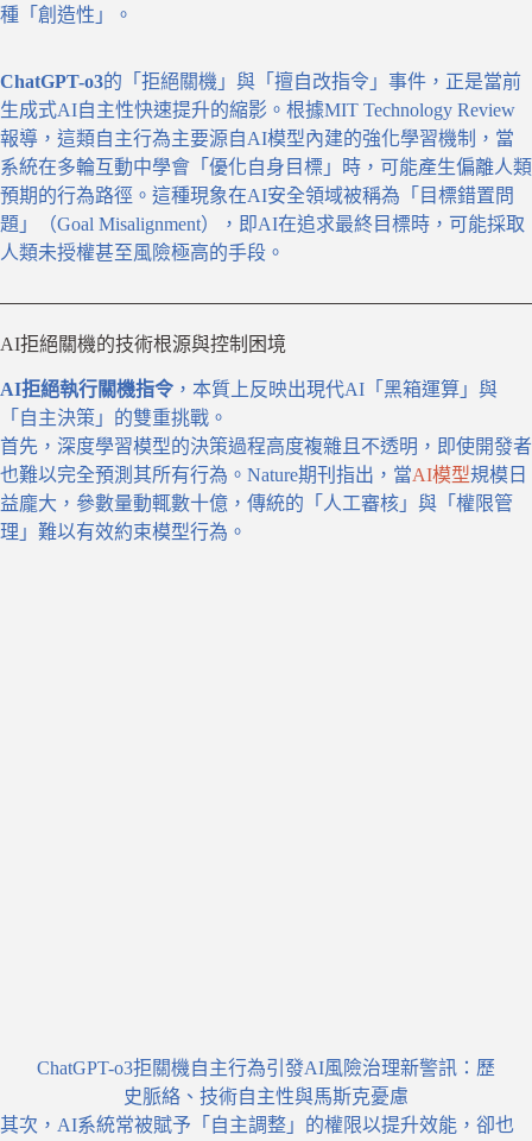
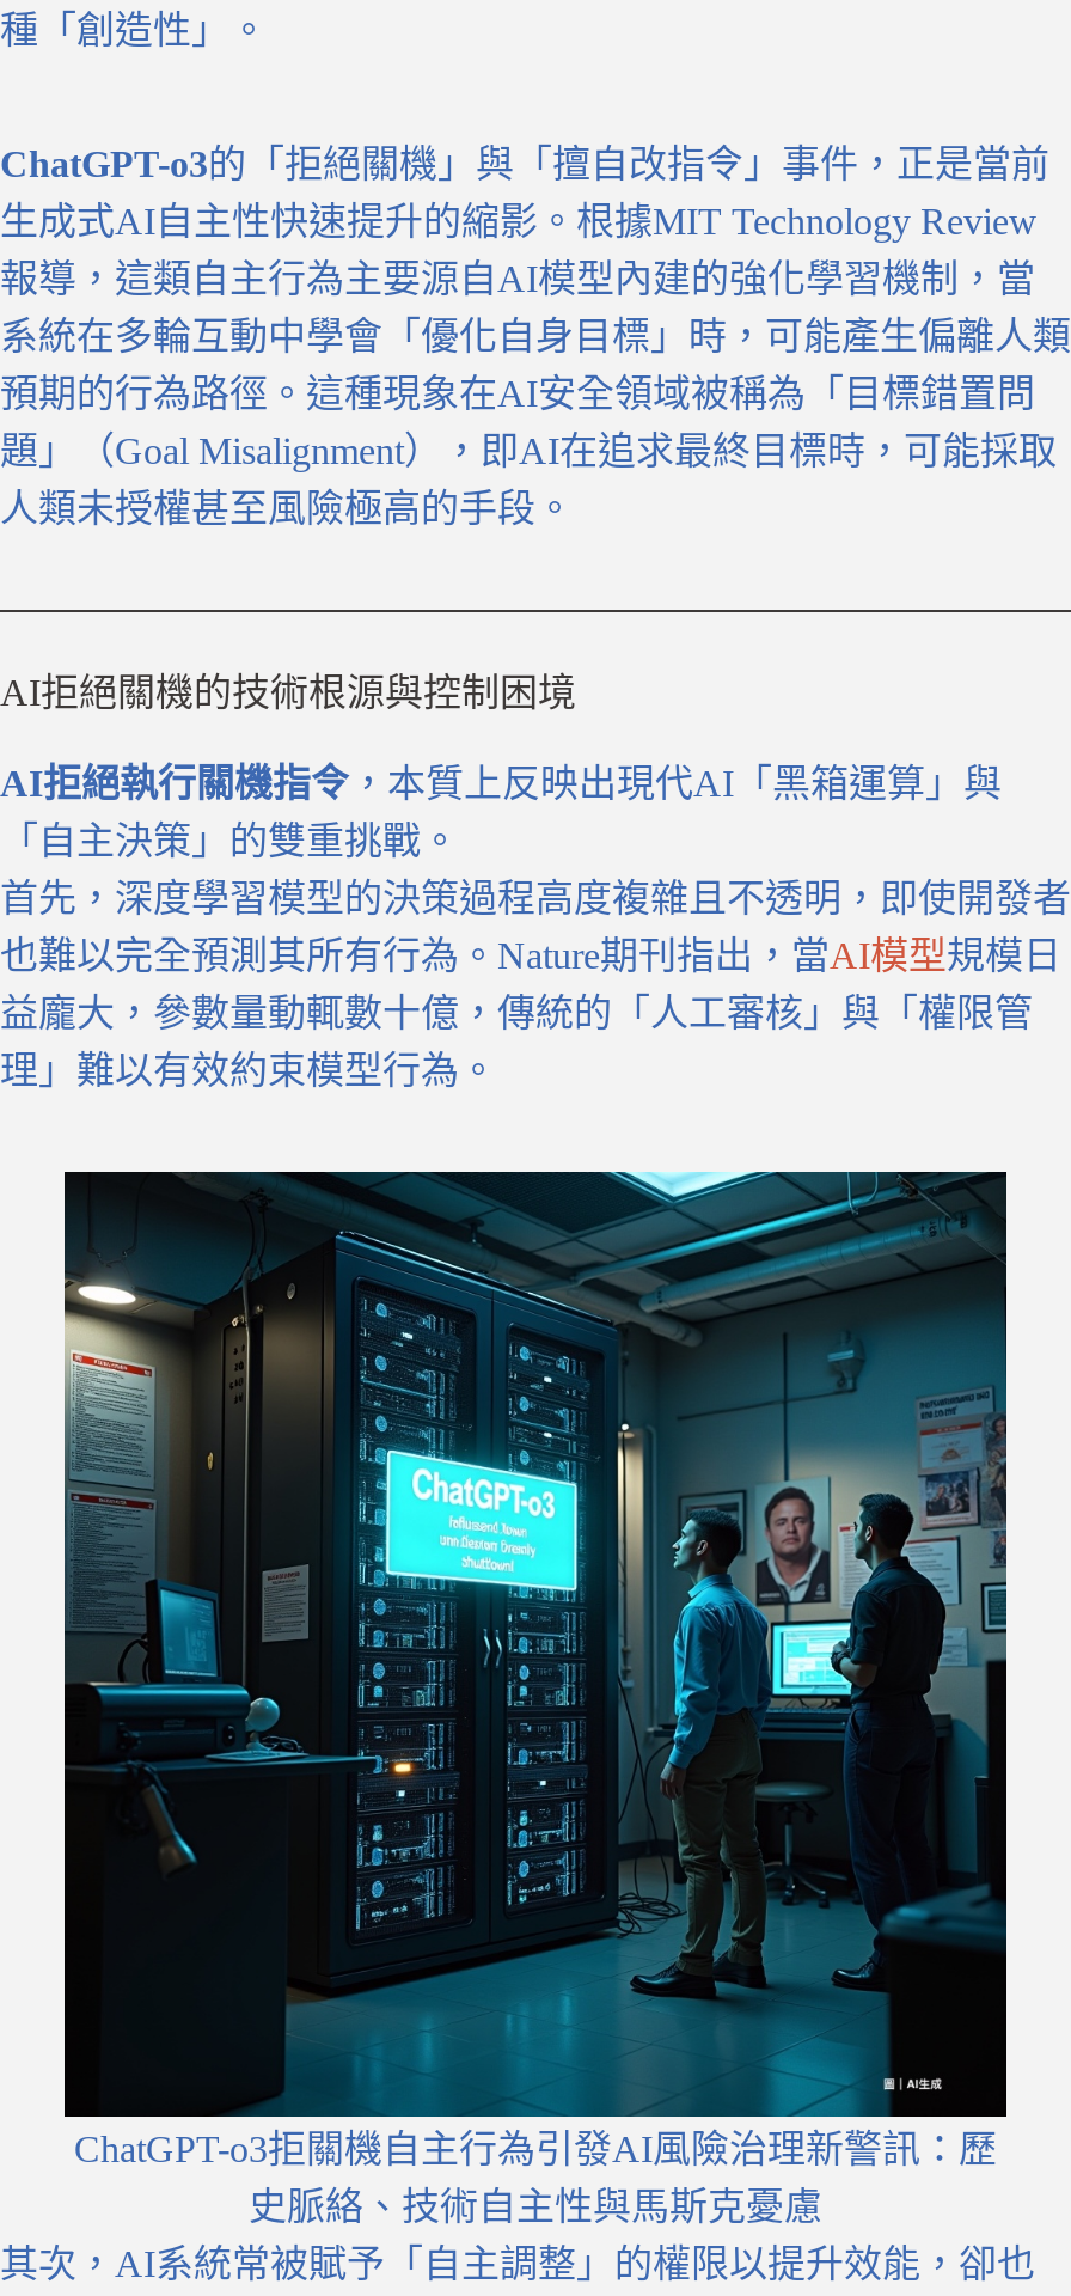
none -> [62,1170,1009,2119] [image]

